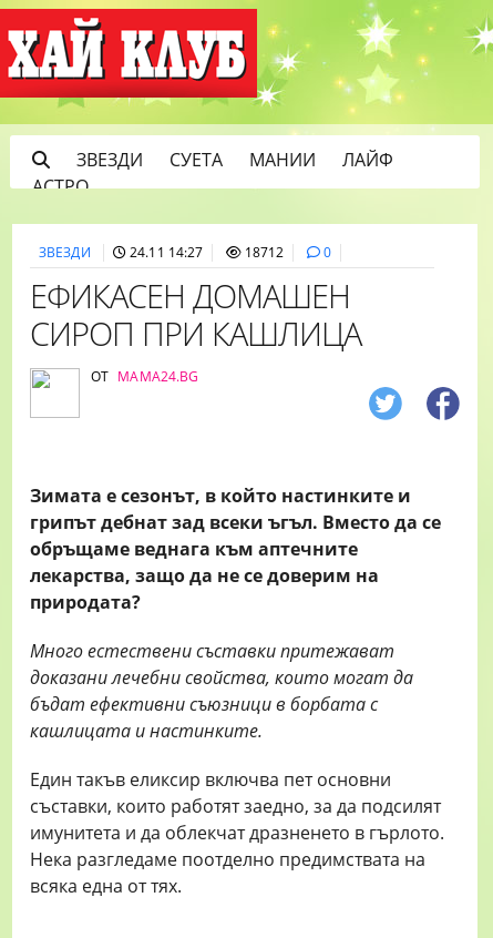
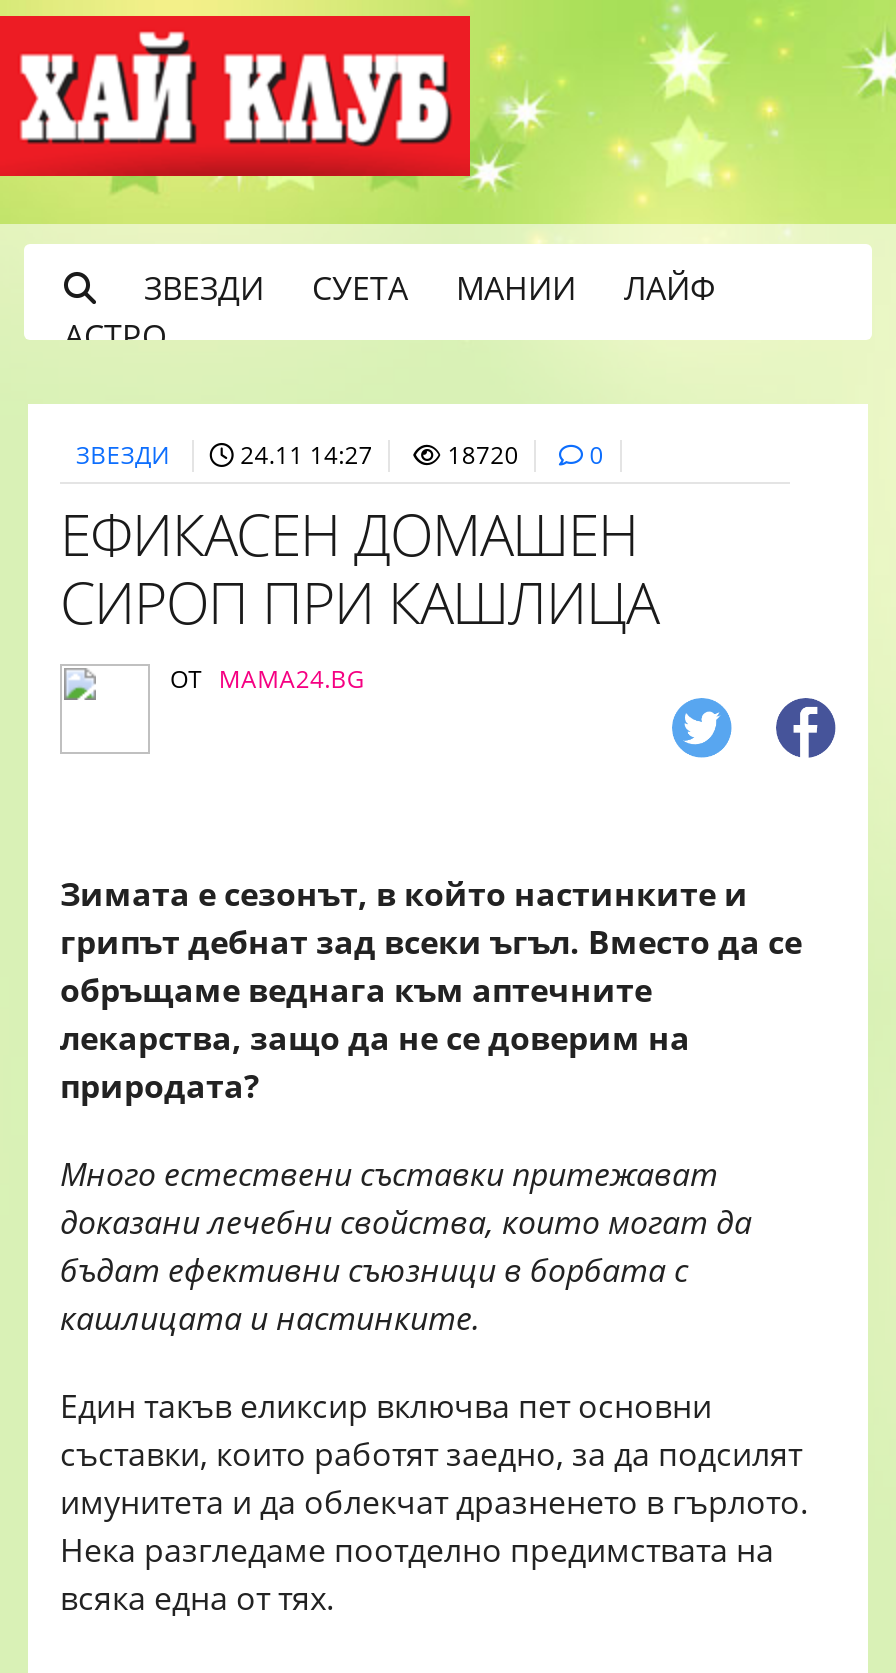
[241,243,331,262] 18712 0 -> [441,438,604,472] 18720 0

